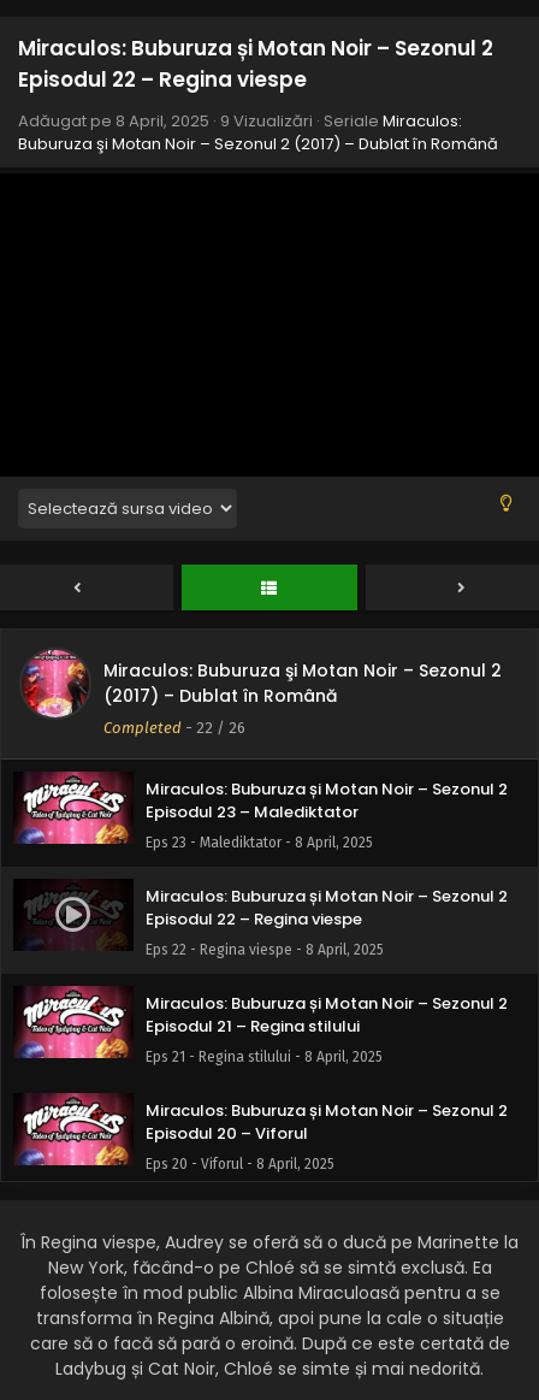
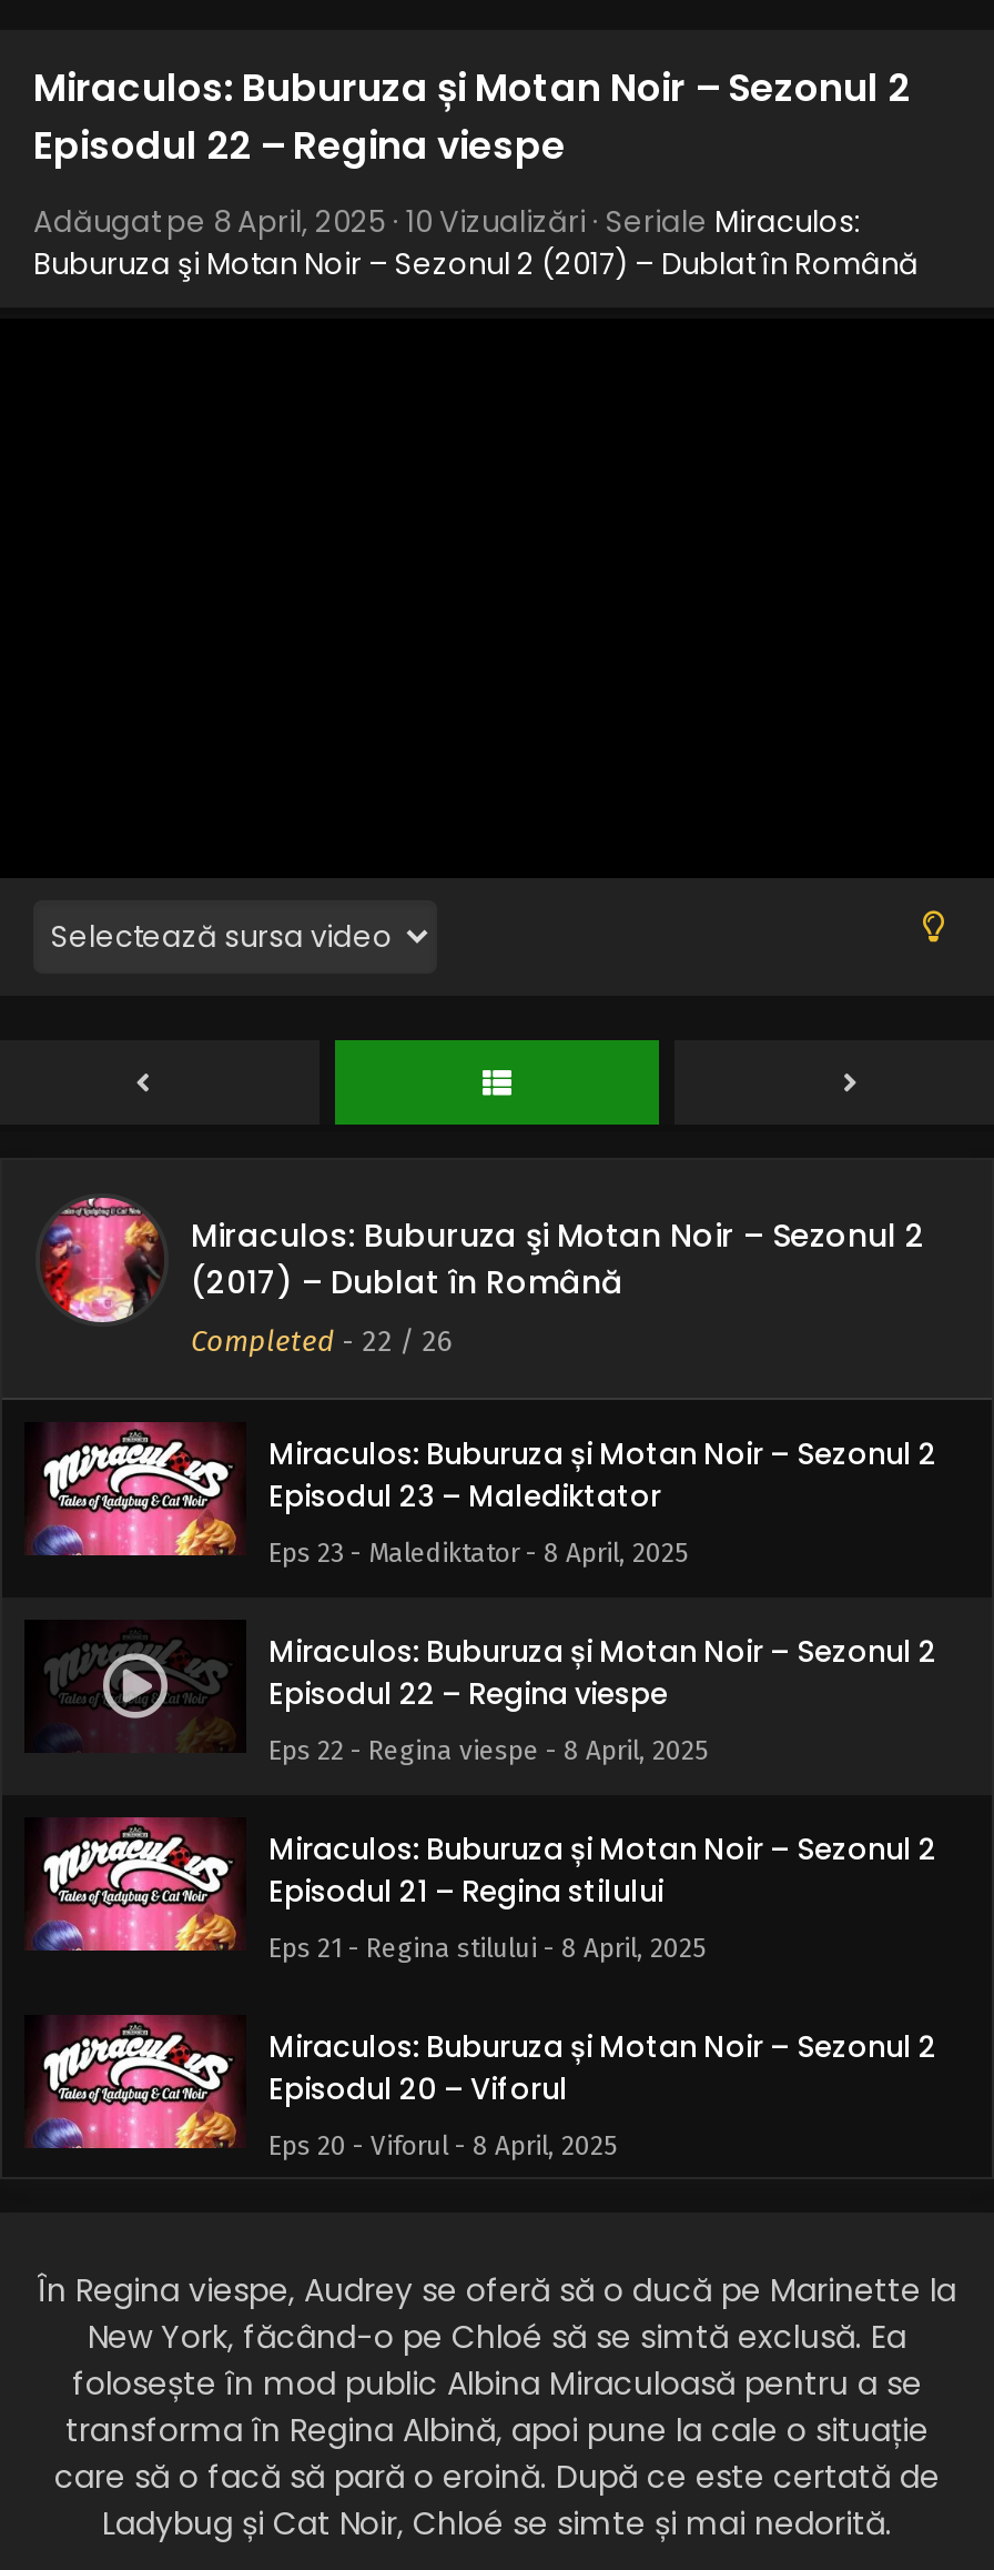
[18,110,462,132] Adăugat pe 8 April, 2025 · 9 Vizualizări · Seriale Miraculos: -> [33,201,861,243] Adăugat pe 8 April, 2025 · 10 Vizualizări · Seriale Miraculos:

